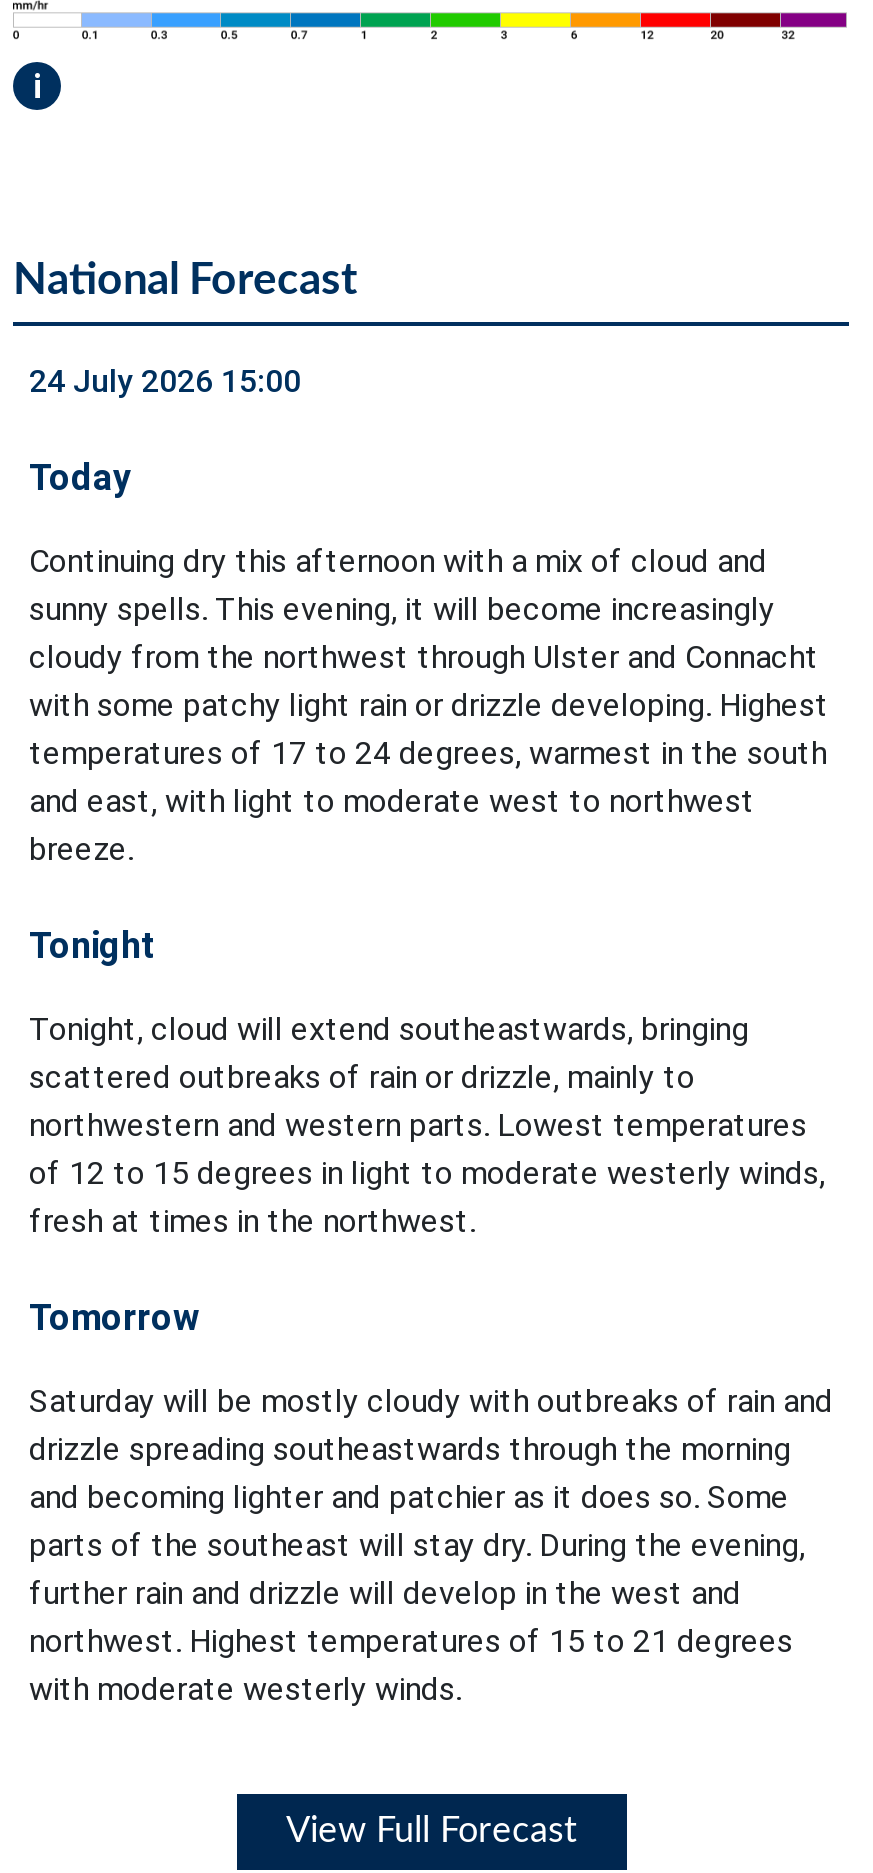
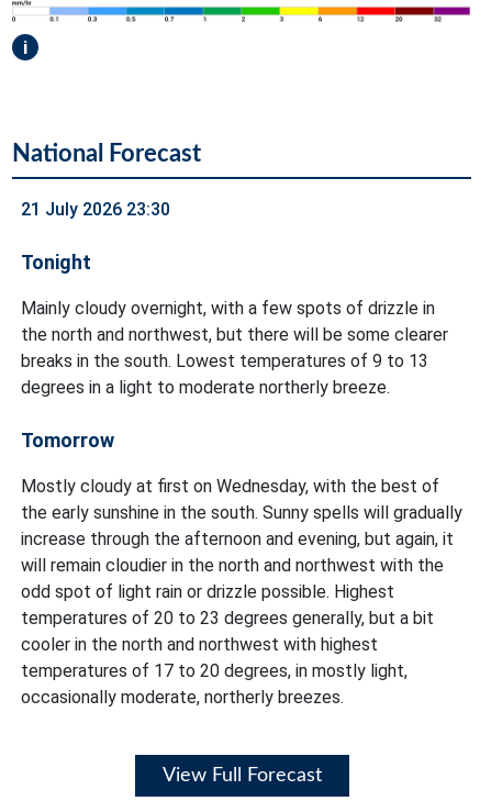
[29,363,829,869] 24 July 2026 15:00 | Today | Continuing dry this afternoon with a mix of cloud and | sunny spells. This evening, it will become increasingly | cloudy from the northwest through Ulster and Connacht | with some patchy light rain or drizzle developing. Highest | temperatures of 17 to 24 degrees, warmest in the south | and east, with light to moderate west to northwest | breeze. -> [21,199,170,220] 21 July 2026 23:30
moved [29,925,157,967] -> [21,251,91,274]: Tonight
[29,1011,825,1241] Tonight, cloud will extend southeastwards, bringing | scattered outbreaks of rain or drizzle, mainly to | northwestern and western parts. Lowest temperatures | of 12 to 15 degrees in light to moderate westerly winds, | fresh at times in the northwest. -> [21,298,448,398] Mainly cloudy overnight, with a few spots of drizzle in | the north and northwest, but there will be some clearer | breaks in the south. Lowest temperatures of 9 to 13 | degrees in a light to moderate northerly breeze.
moved [29,1297,199,1339] -> [21,429,114,452]: Tomorrow
[29,1383,833,1709] Saturday will be mostly cloudy with outbreaks of rain and | drizzle spreading southeastwards through the morning | and becoming lighter and patchier as it does so. Some | parts of the southeast will stay dry. During the evening, | further rain and drizzle will develop in the west and | northwest. Highest temperatures of 15 to 21 degrees | with moderate westerly winds. -> [21,476,462,708] Mostly cloudy at first on Wednesday, with the best of | the early sunshine in the south. Sunny spells will gradually | increase through the afternoon and evening, but again, it | will remain cloudier in the north and northwest with the | odd spot of light rain or drizzle possible. Highest | temperatures of 20 to 23 degrees generally, but a bit | cooler in the north and northwest with highest | temperatures of 17 to 20 degrees, in mostly light, | occasionally moderate, northerly breezes.

